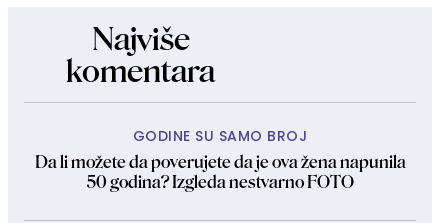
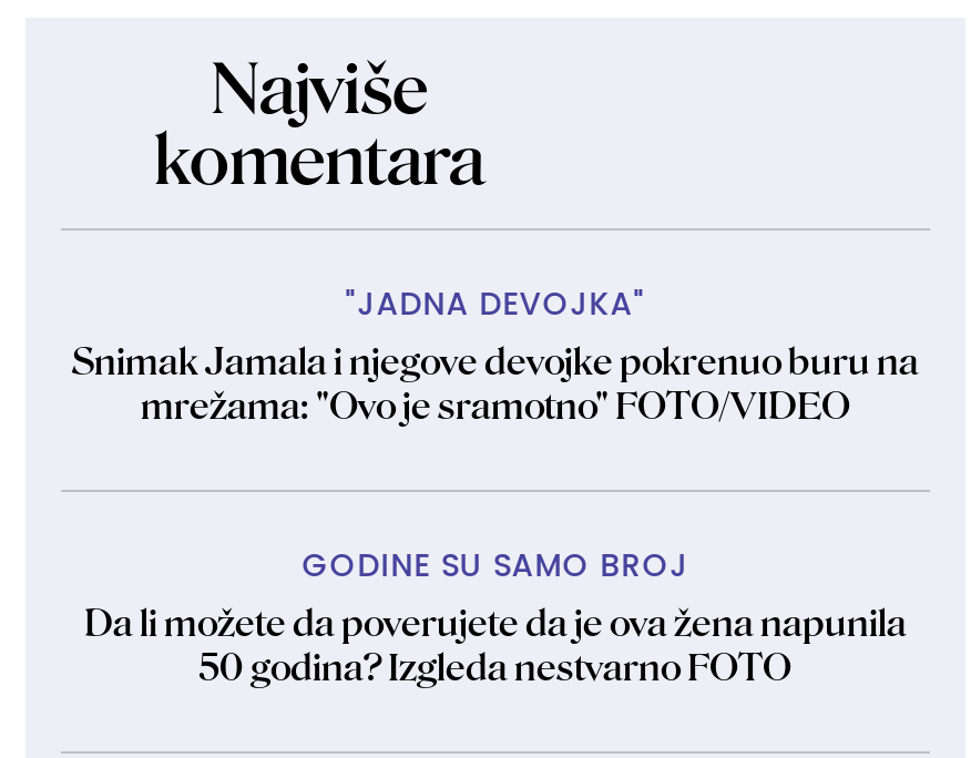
none -> [72,281,919,428] "JADNA DEVOJKA" | Snimak Jamala i njegove devojke pokrenuo buru na | mrežama: "Ovo je sramotno" FOTO/VIDEO

